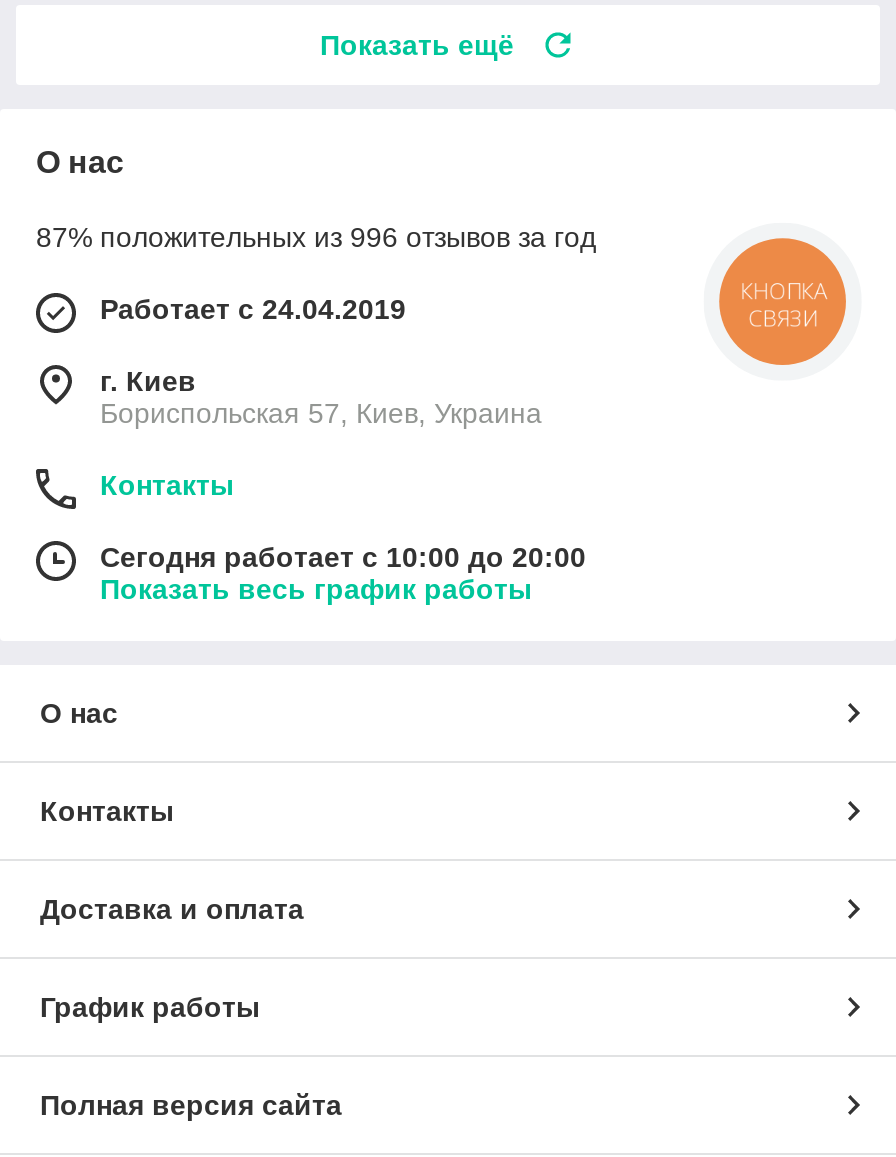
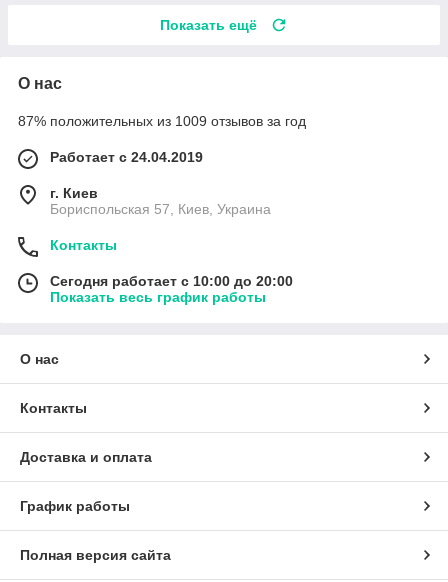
[36,222,596,254] 87% положительных из 996 отзывов за год -> [18,113,306,129] 87% положительных из 1009 отзывов за год
[716,235,850,369] [image] -> none

